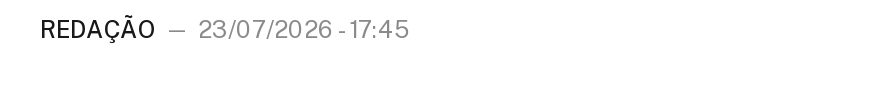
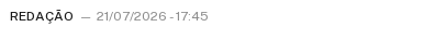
[40,15,410,43] REDAÇÃO 23/07/2026 - 17:45 -> [10,8,209,23] REDAÇÃO 21/07/2026 - 17:45

